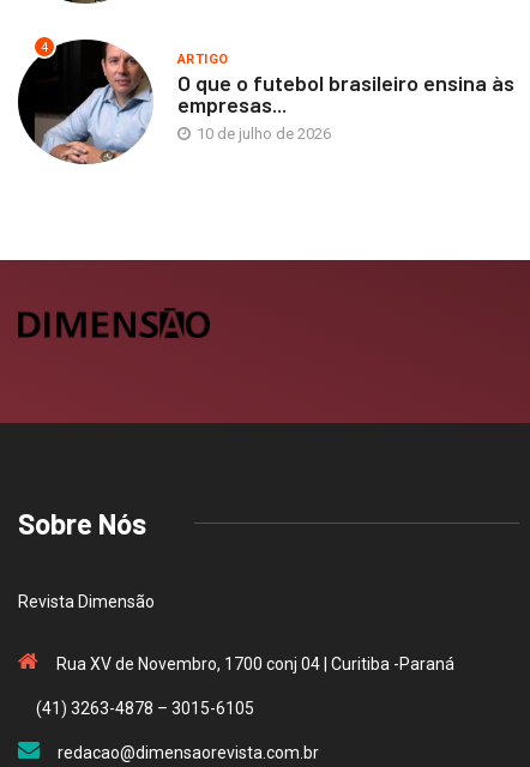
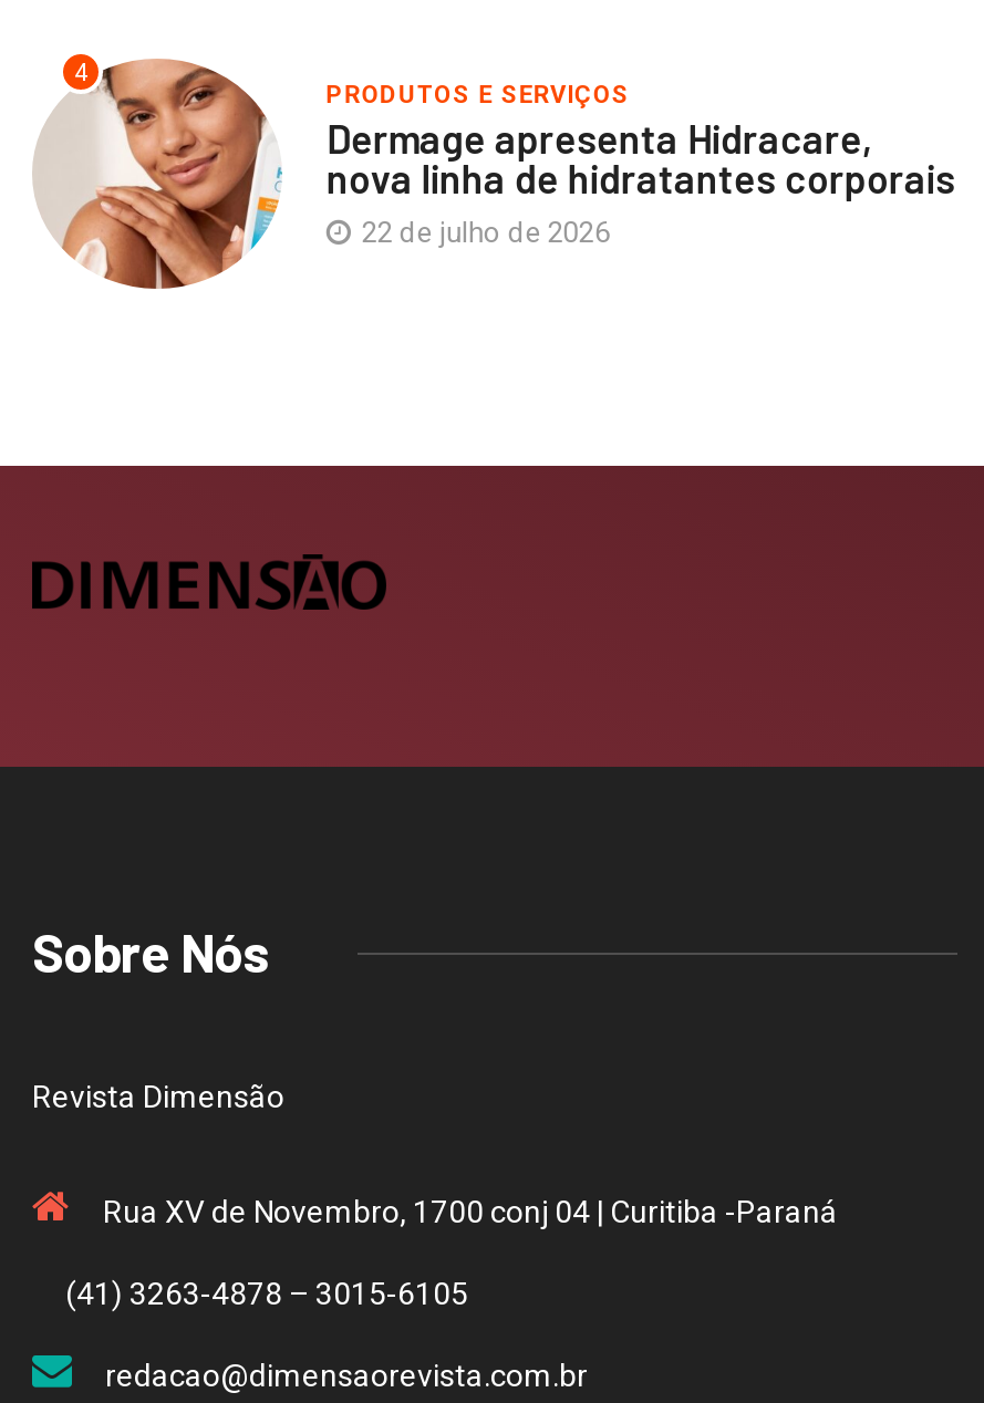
[17,38,514,164] [image] | ARTIGO | O que o futebol brasileiro ensina às | empresas... | 10 de julho de 2026 -> [32,58,955,290] [image] | PRODUTOS E SERVIÇOS | Dermage apresenta Hidracare, | nova linha de hidratantes corporais | 22 de julho de 2026

